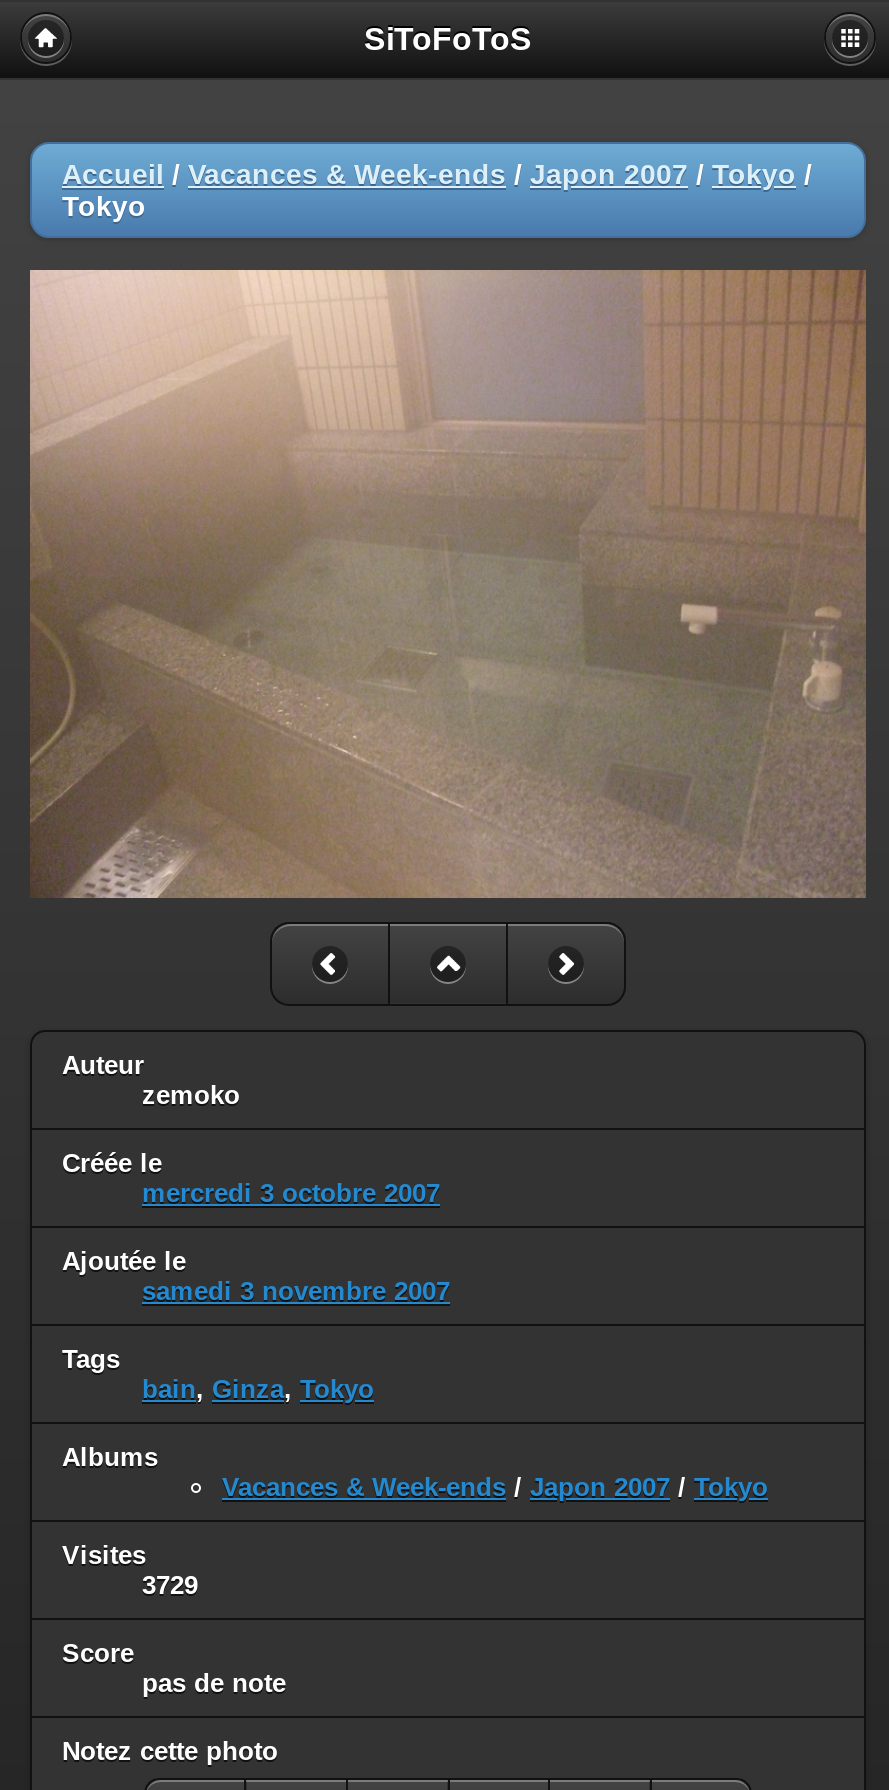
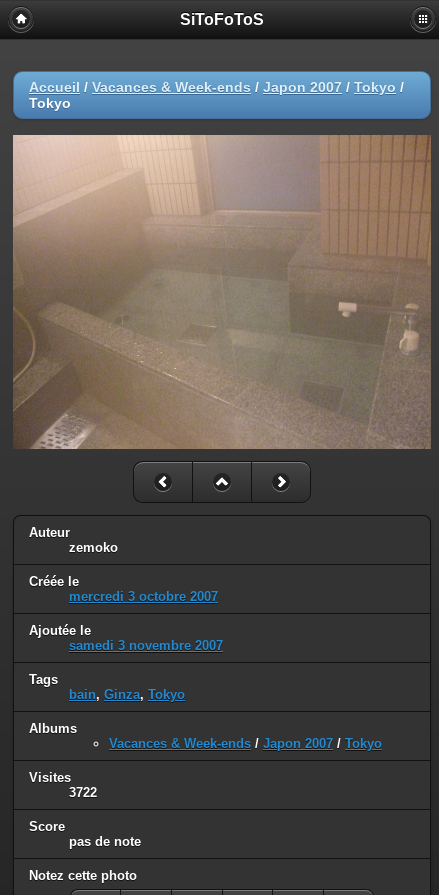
[142,1570,198,1600] 3729 -> [69,785,97,800] 3722

